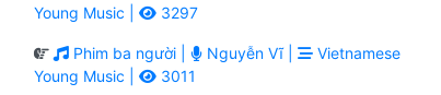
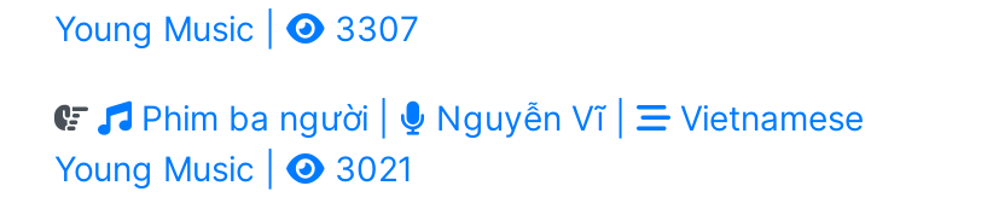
[156,3,198,22] 3297 -> [325,7,419,48] 3307
[156,66,196,85] 3011 -> [325,147,414,188] 3021

